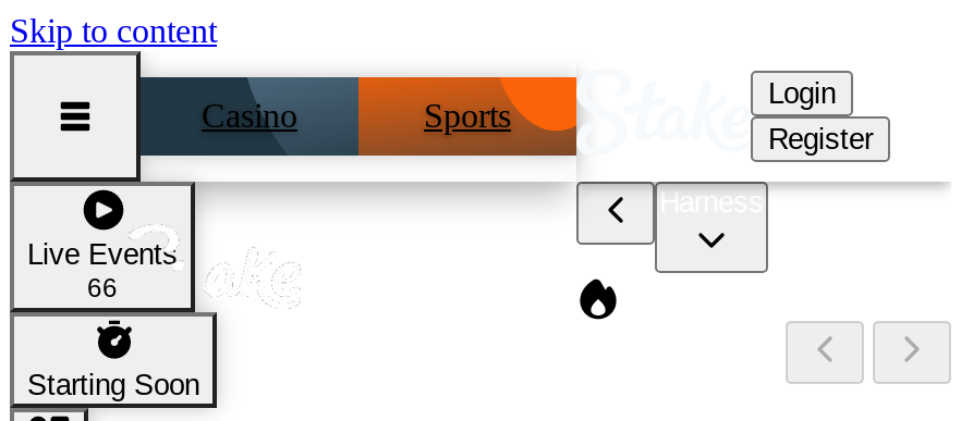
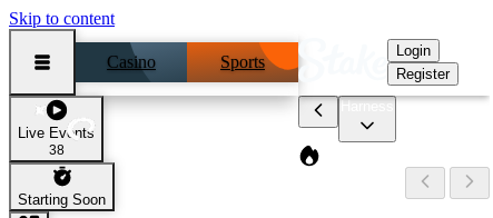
[87,273,118,304] 66 -> [48,142,64,158] 38

